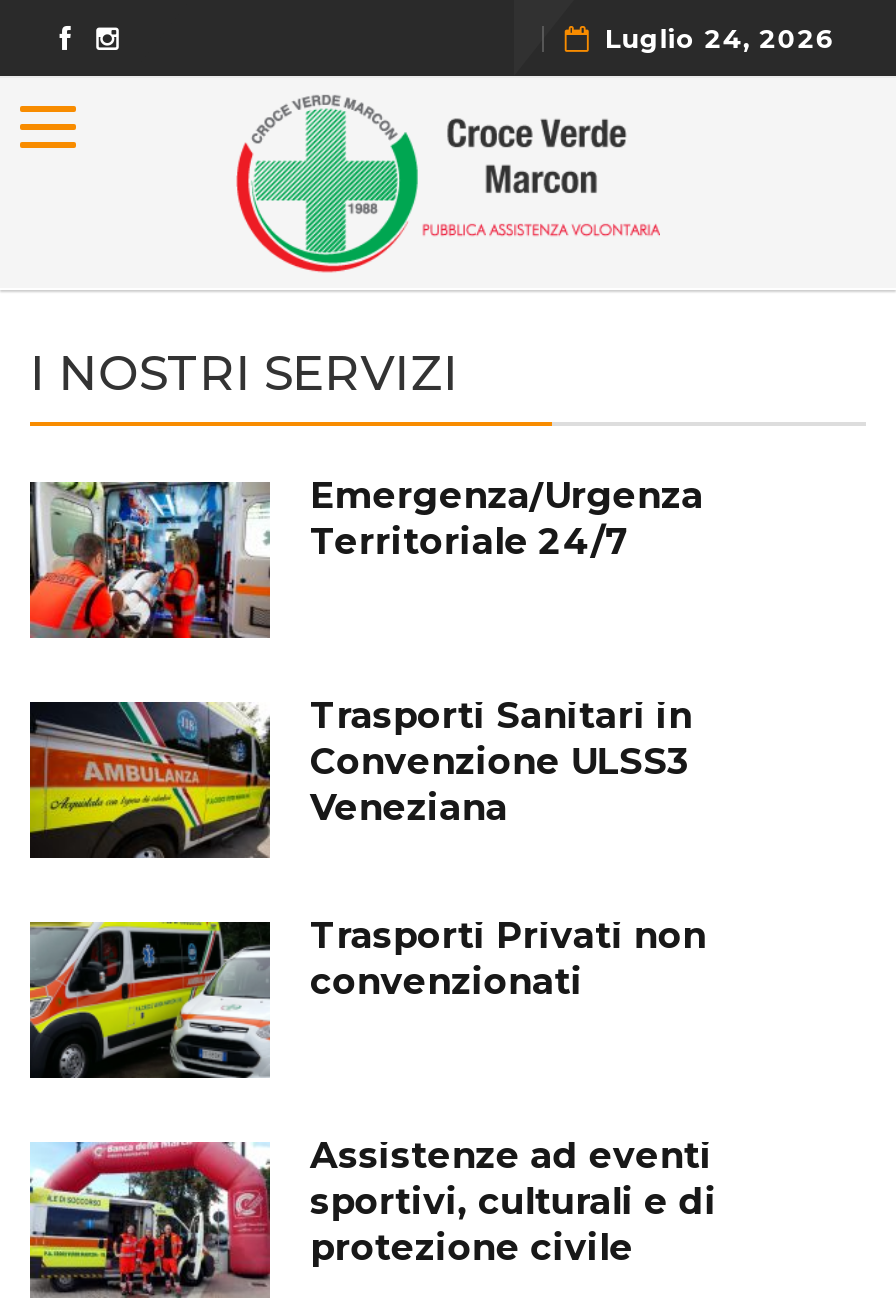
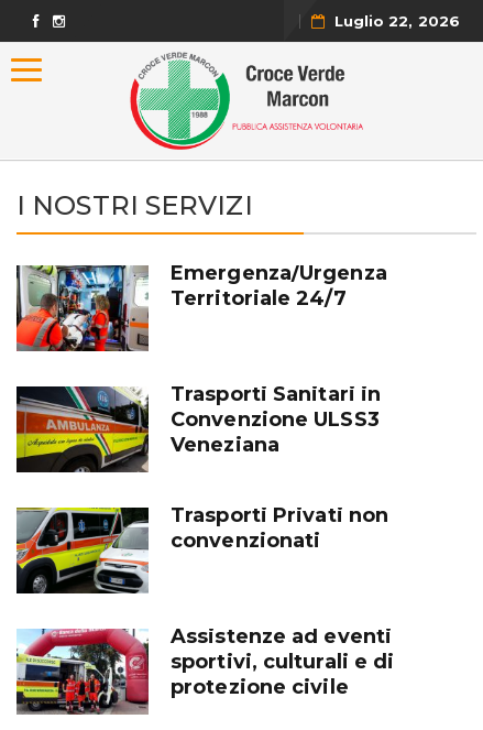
[605,22,836,54] Luglio 24, 2026 -> [334,12,460,30] Luglio 22, 2026

